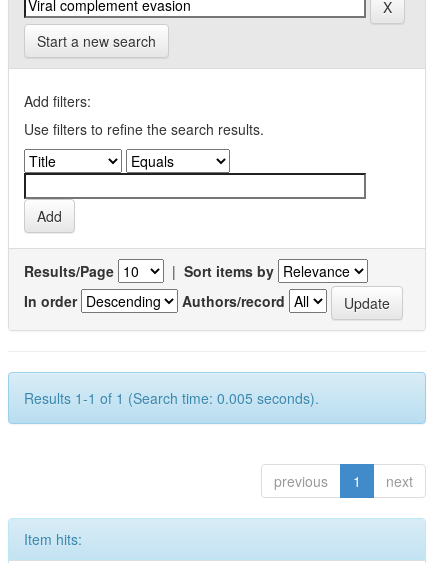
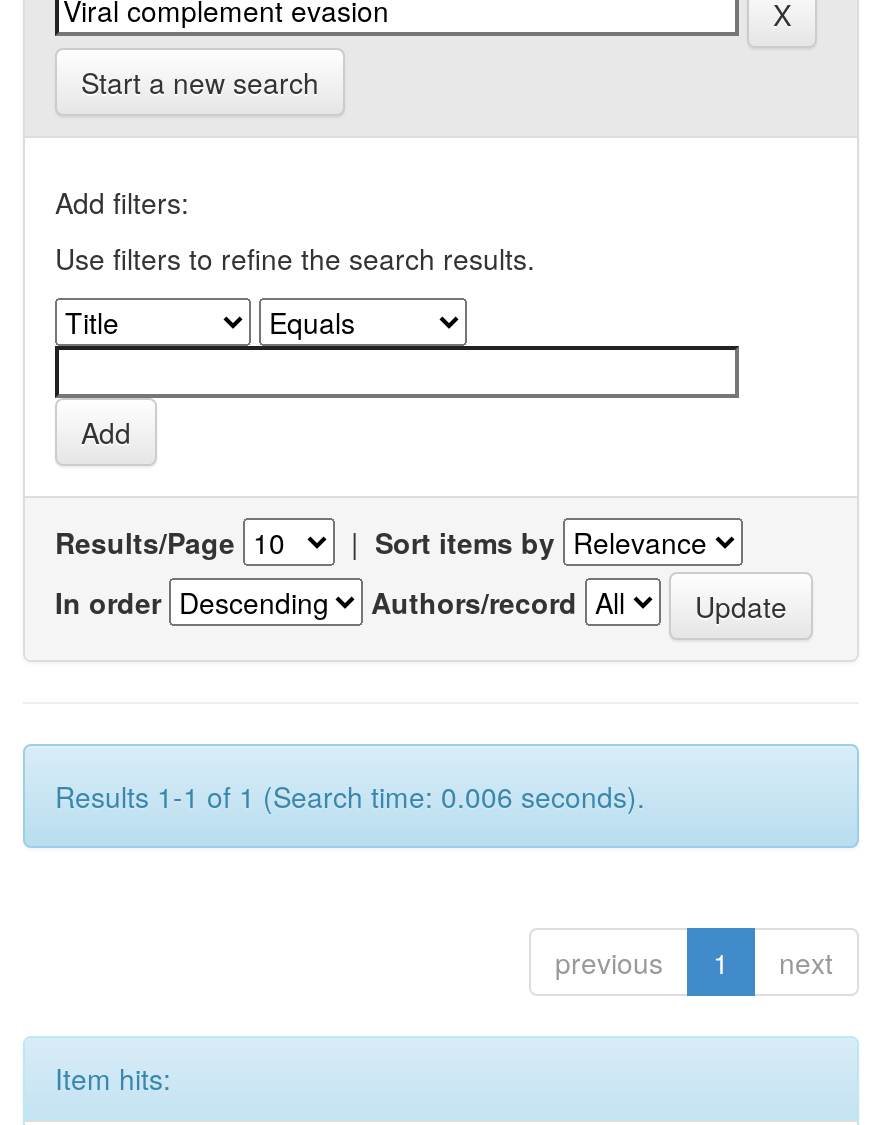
[24,388,319,408] Results 1-1 of 1 (Search time: 0.005 seconds). -> [55,776,645,816] Results 1-1 of 1 (Search time: 0.006 seconds).

